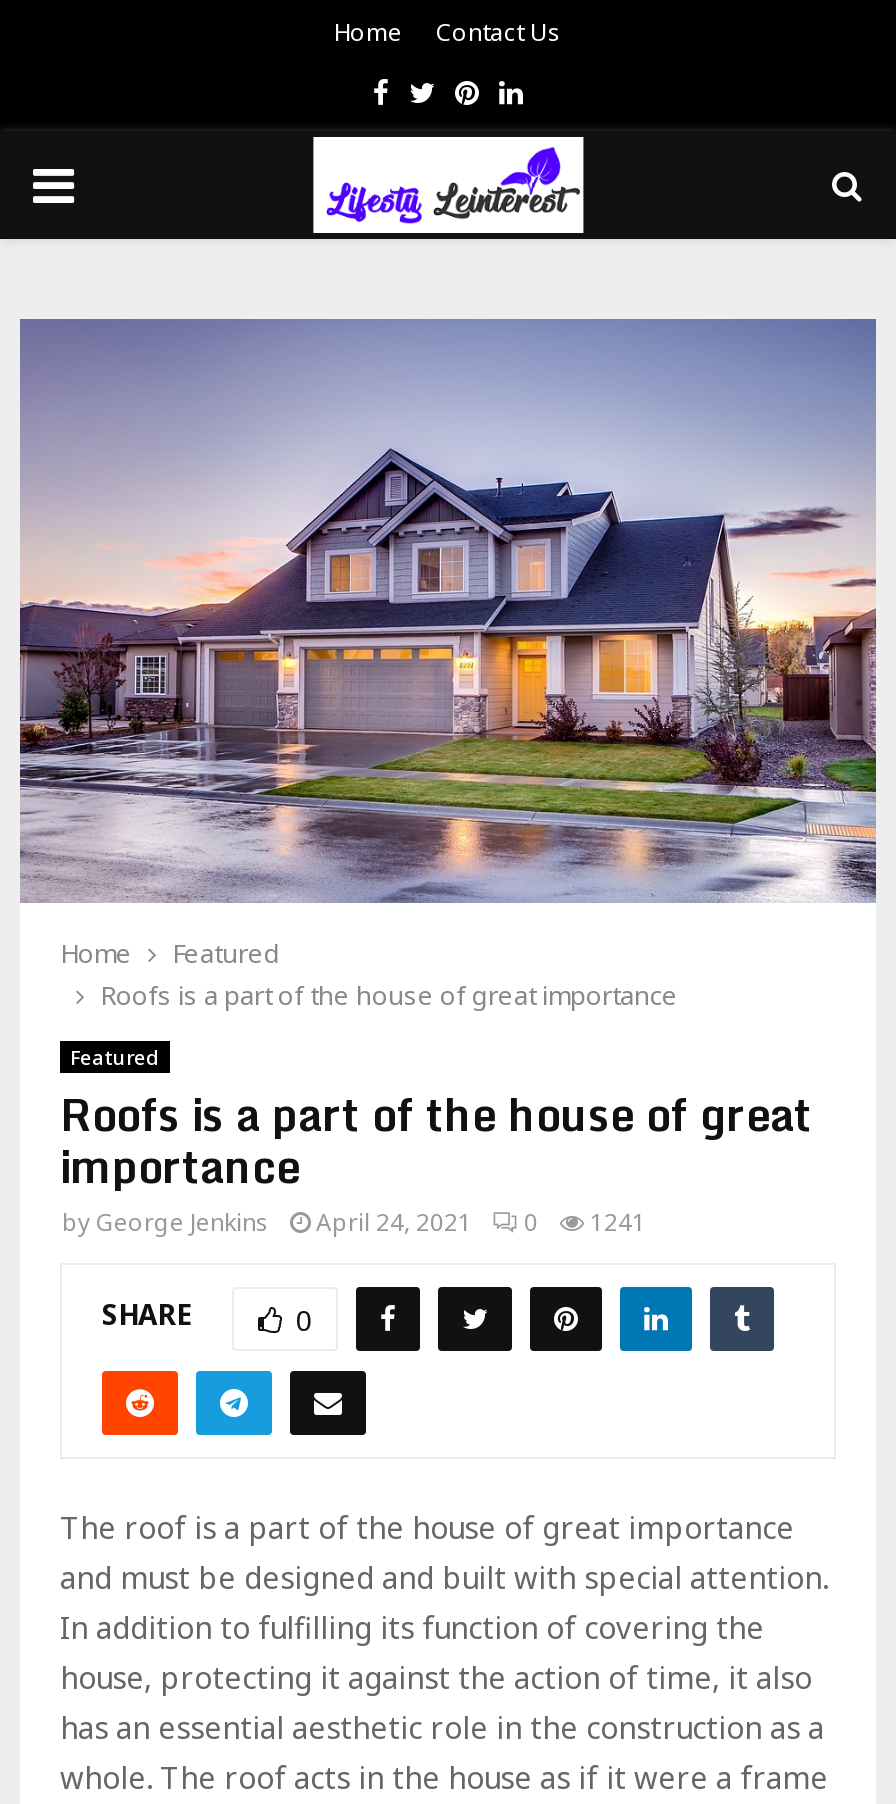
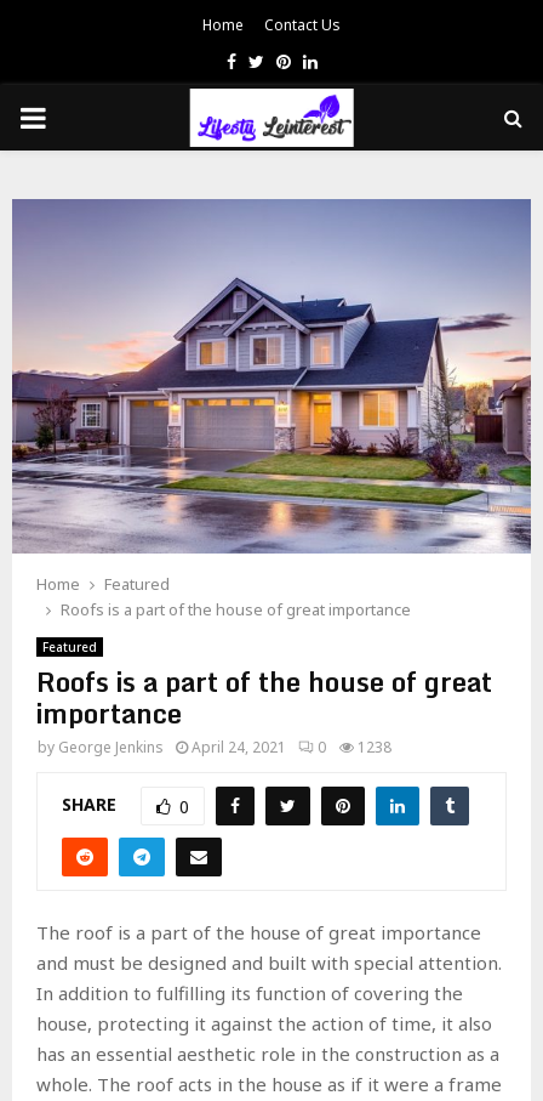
[62,1204,646,1238] by George Jenkins April 24, 2021 0 1241 -> [38,737,391,757] by George Jenkins April 24, 2021 0 1238

